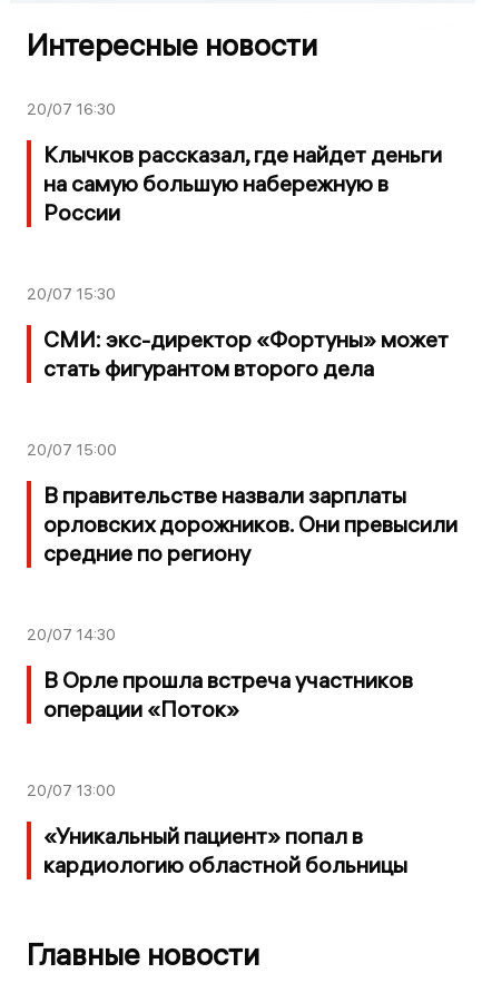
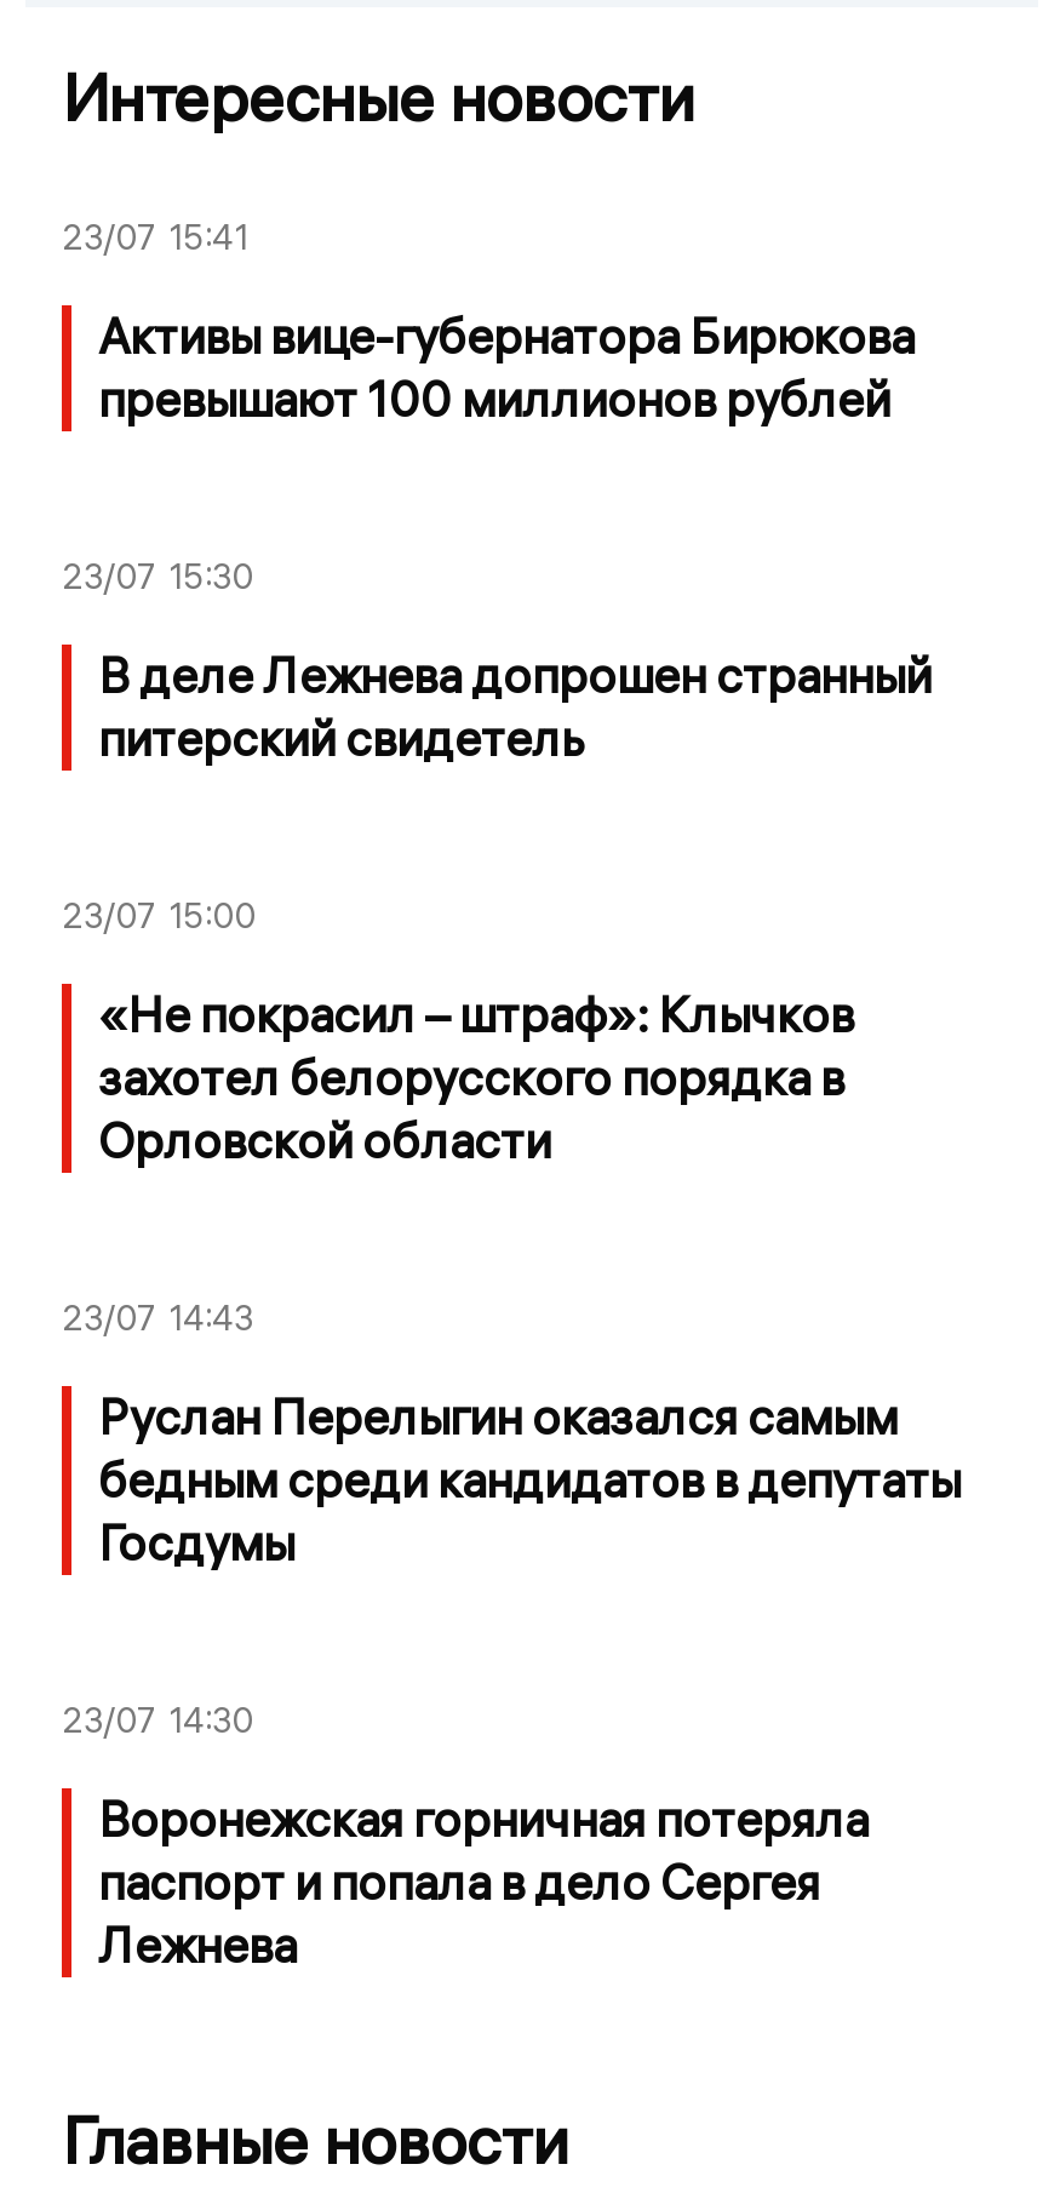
[27,99,116,119] 20/07 16:30 -> [62,215,248,259] 23/07 15:41
[43,140,442,226] Клычков рассказал, где найдет деньги | на самую большую набережную в | России -> [98,305,915,428] Активы вице-губернатора Бирюкова | превышают 100 миллионов рублей
[27,284,116,304] 20/07 15:30 -> [62,554,253,598] 23/07 15:30
[43,325,449,382] СМИ: экс-директор «Фортуны» может | стать фигурантом второго дела -> [98,644,932,768] В деле Лежнева допрошен странный | питерский свидетель
[27,440,117,460] 20/07 15:00 -> [62,894,256,937] 23/07 15:00
[43,481,458,566] В правительстве назвали зарплаты | орловских дорожников. Они превысили | средние по региону -> [98,983,854,1170] «Не покрасил – штраф»: Клычков | захотел белорусского порядка в | Орловской области
[27,624,116,644] 20/07 14:30 -> [62,1296,253,1340] 23/07 14:43
[43,666,413,722] В Орле прошла встреча участников | операции «Поток» -> [98,1386,961,1572] Руслан Перелыгин оказался самым | бедным среди кандидатов в депутаты | Госдумы
[27,780,116,800] 20/07 13:00 -> [62,1698,253,1742] 23/07 14:30
[43,821,407,878] «Уникальный пациент» попал в | кардиологию областной больницы -> [98,1788,869,1974] Воронежская горничная потеряла | паспорт и попала в дело Сергея | Лежнева

